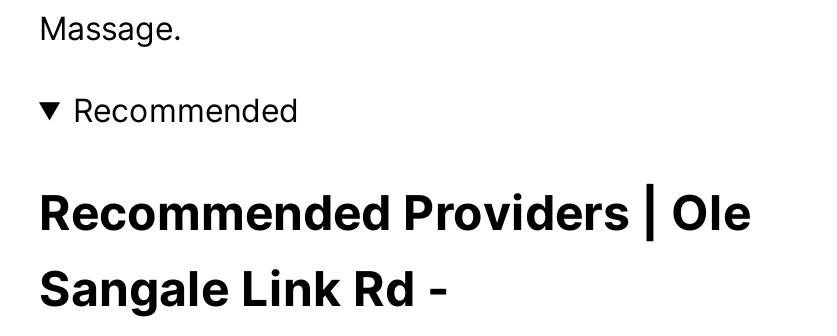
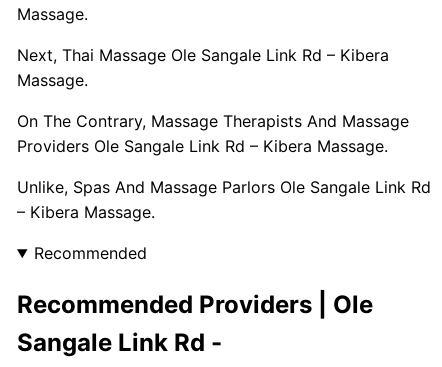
none -> [17,45,431,222] Next, Thai Massage Ole Sangale Link Rd – Kibera | Massage. | On The Contrary, Massage Therapists And Massage | Providers Ole Sangale Link Rd – Kibera Massage. | Unlike, Spas And Massage Parlors Ole Sangale Link Rd | – Kibera Massage.

